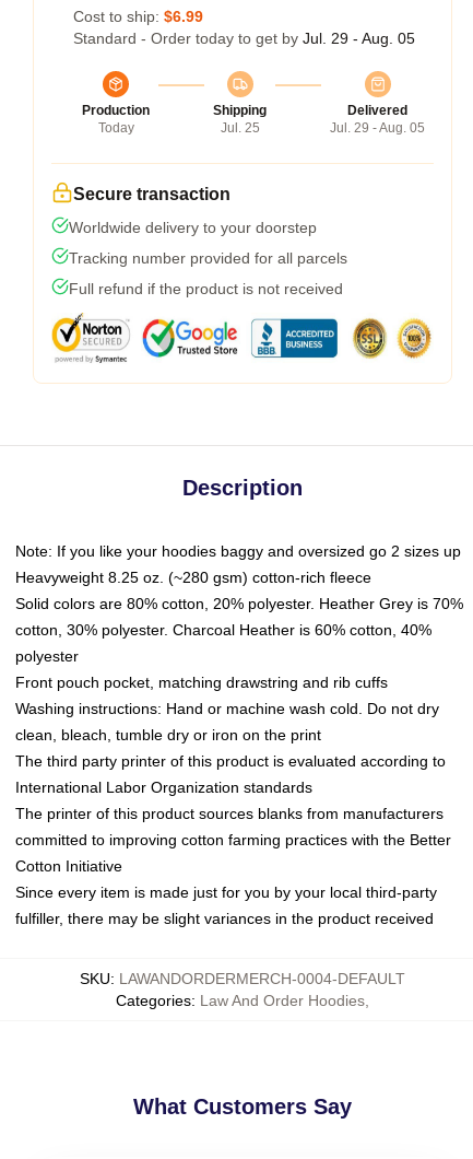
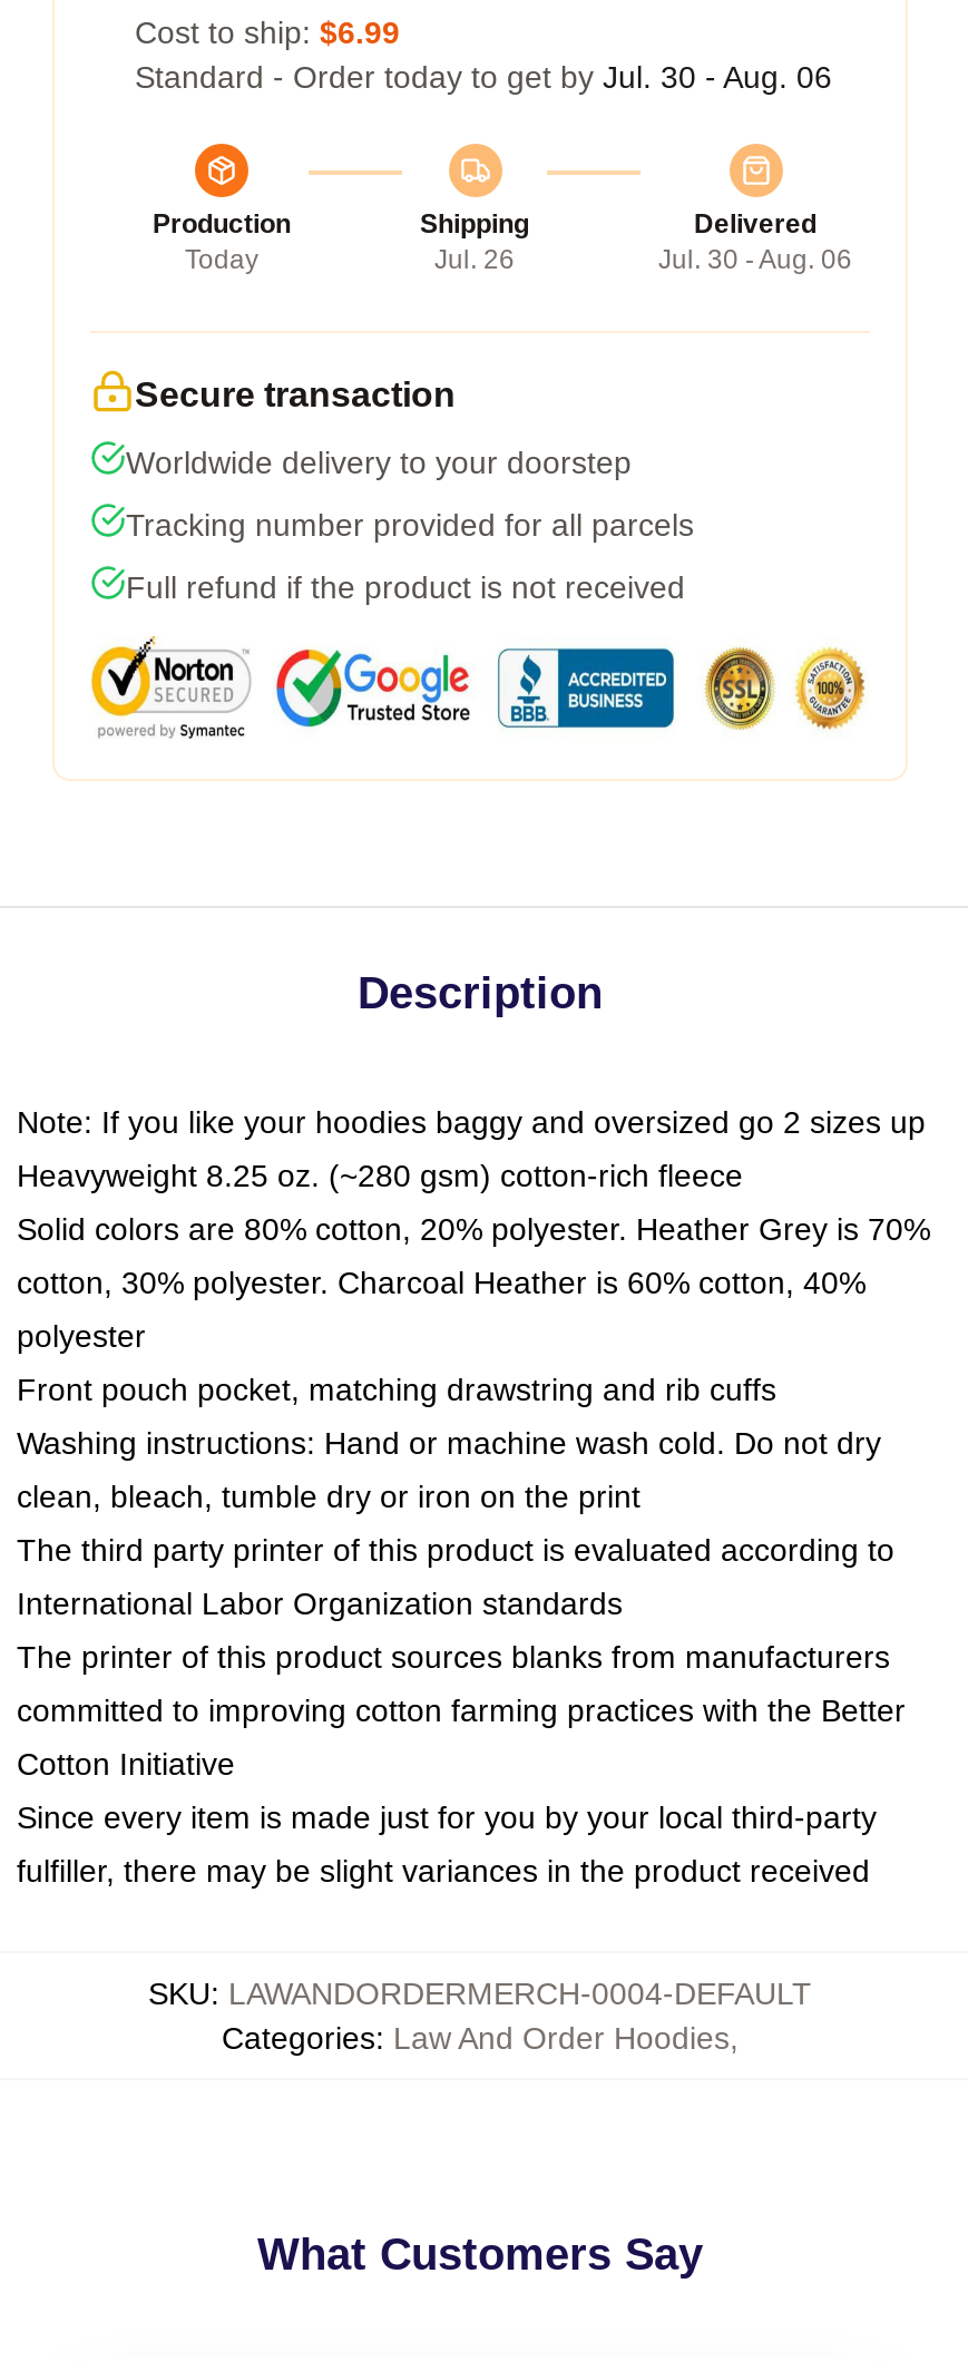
[73,29,415,47] Standard - Order today to get by Jul. 29 - Aug. 05 -> [135,58,832,94] Standard - Order today to get by Jul. 30 - Aug. 06
[220,120,259,135] Jul. 25 -> [434,243,515,275] Jul. 26
[330,120,425,135] Jul. 29 - Aug. 05 -> [658,243,852,275] Jul. 30 - Aug. 06

